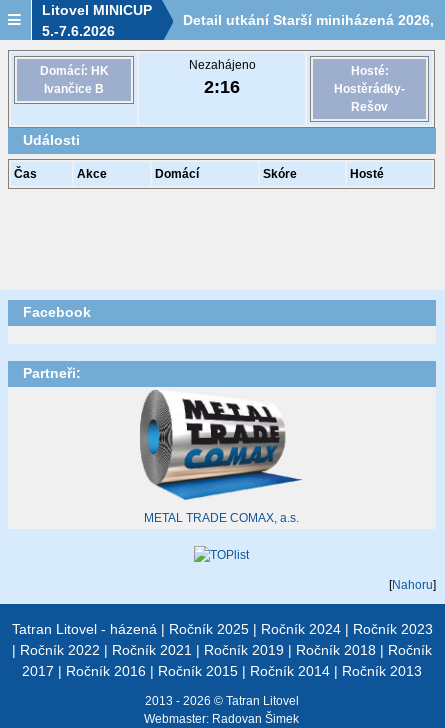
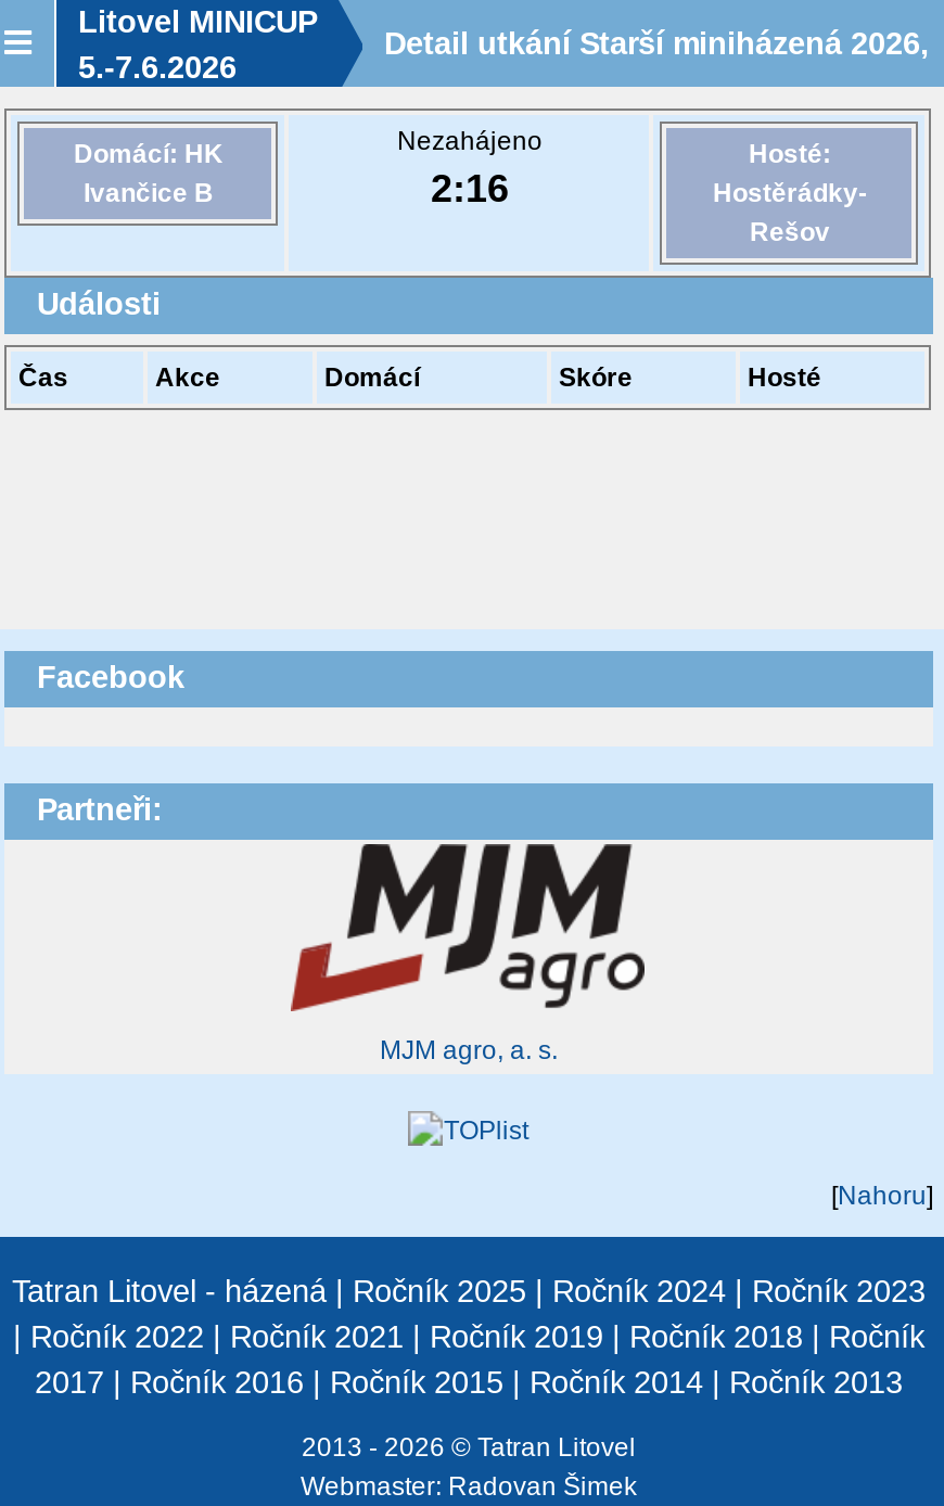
[139,389,302,525] [image] | METAL TRADE COMAX, a.s. -> [289,842,647,1065] [image] | MJM agro, a. s.

